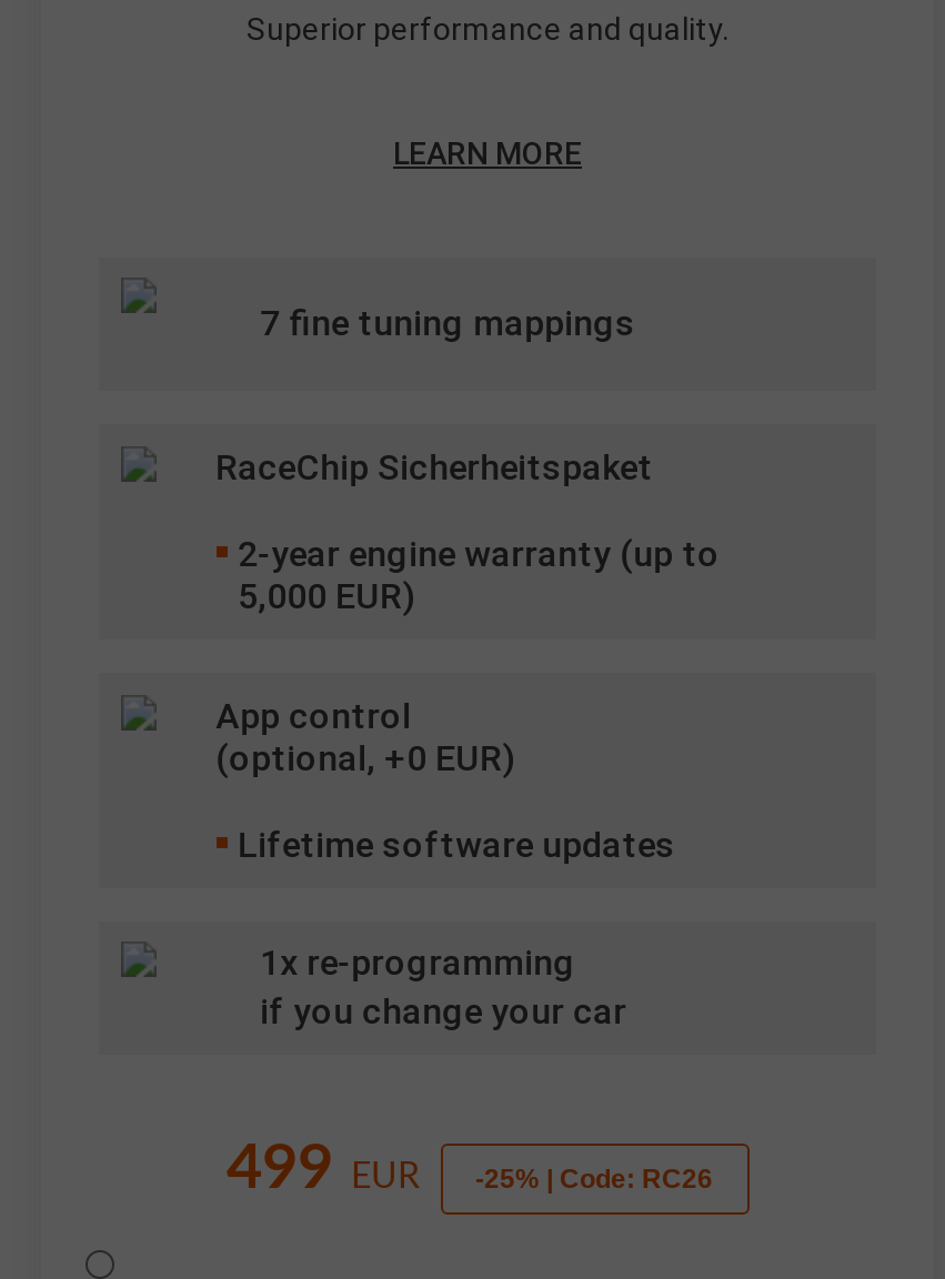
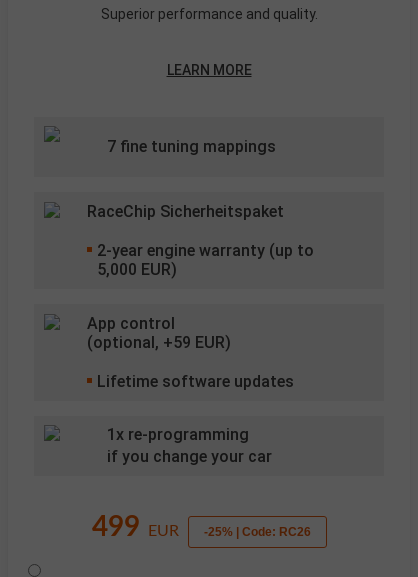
[216,737,516,779] (optional, +0 EUR) -> [87,333,231,352] (optional, +59 EUR)

